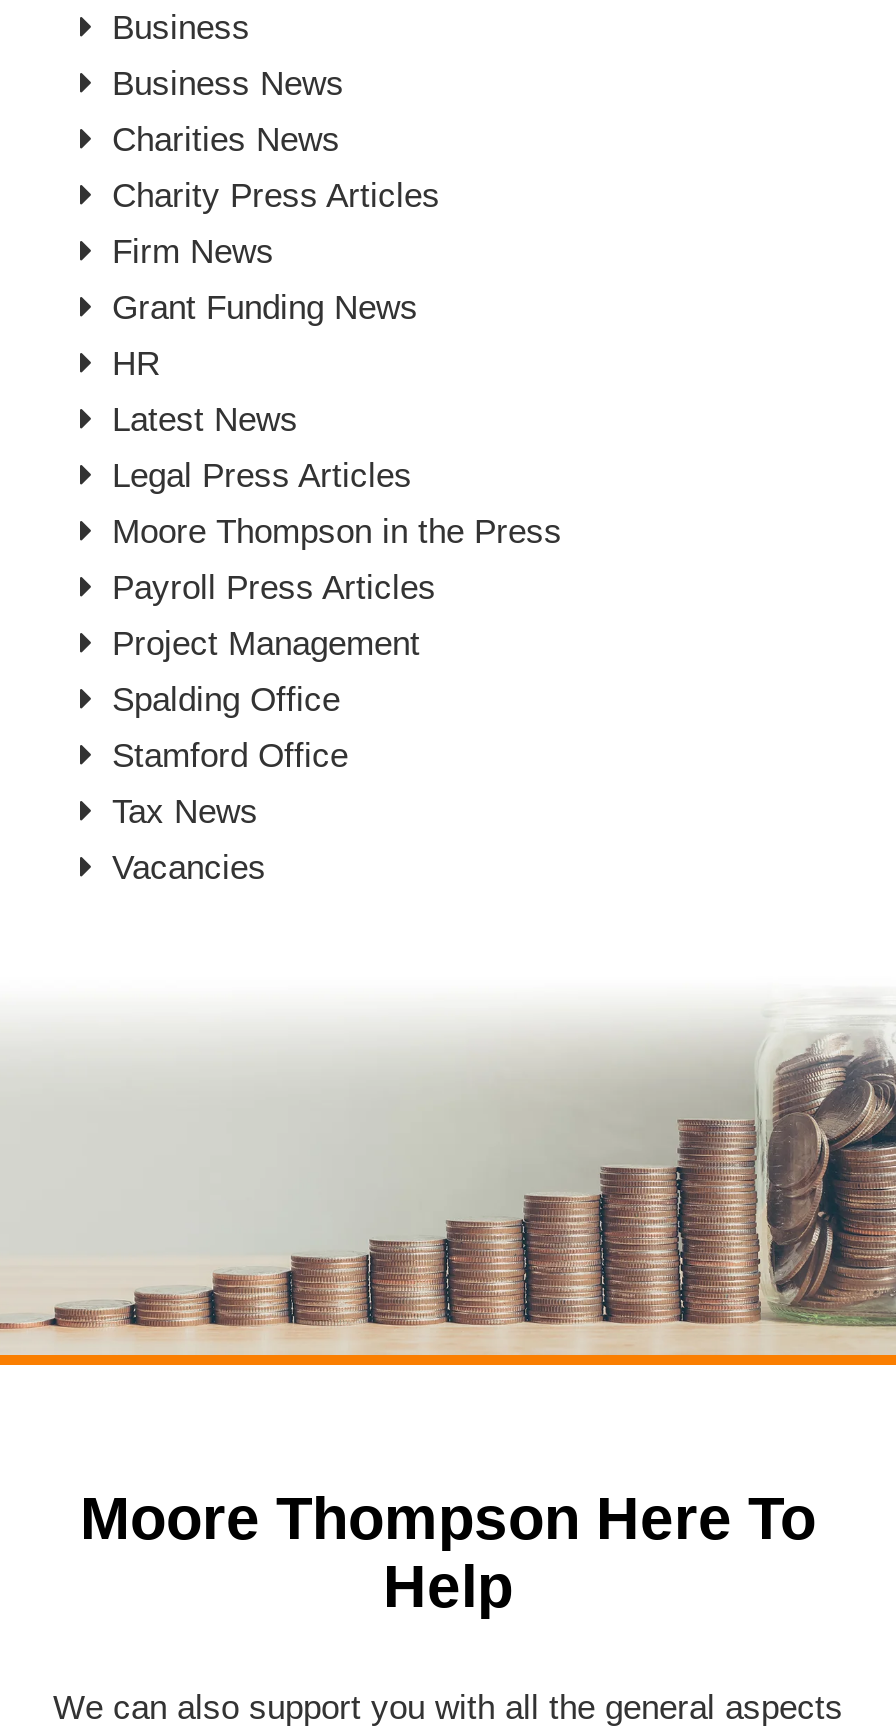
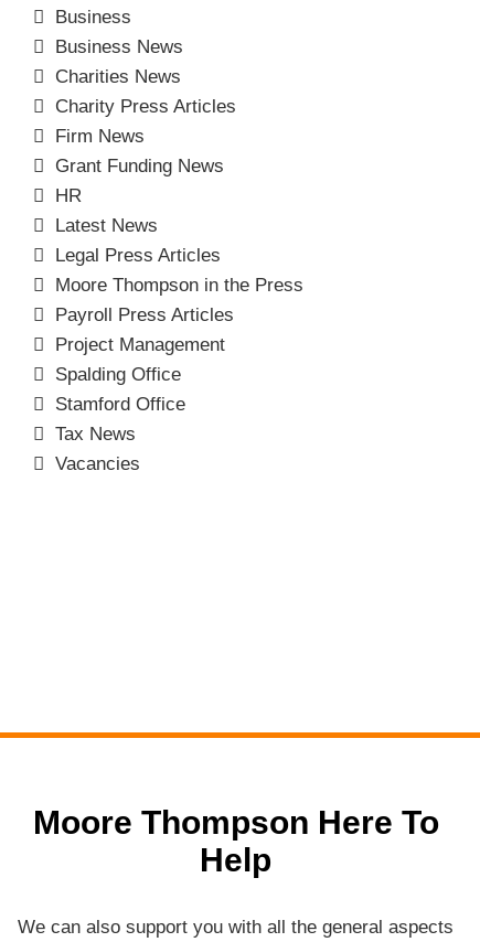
[6,999,890,1357] [image] -> none

